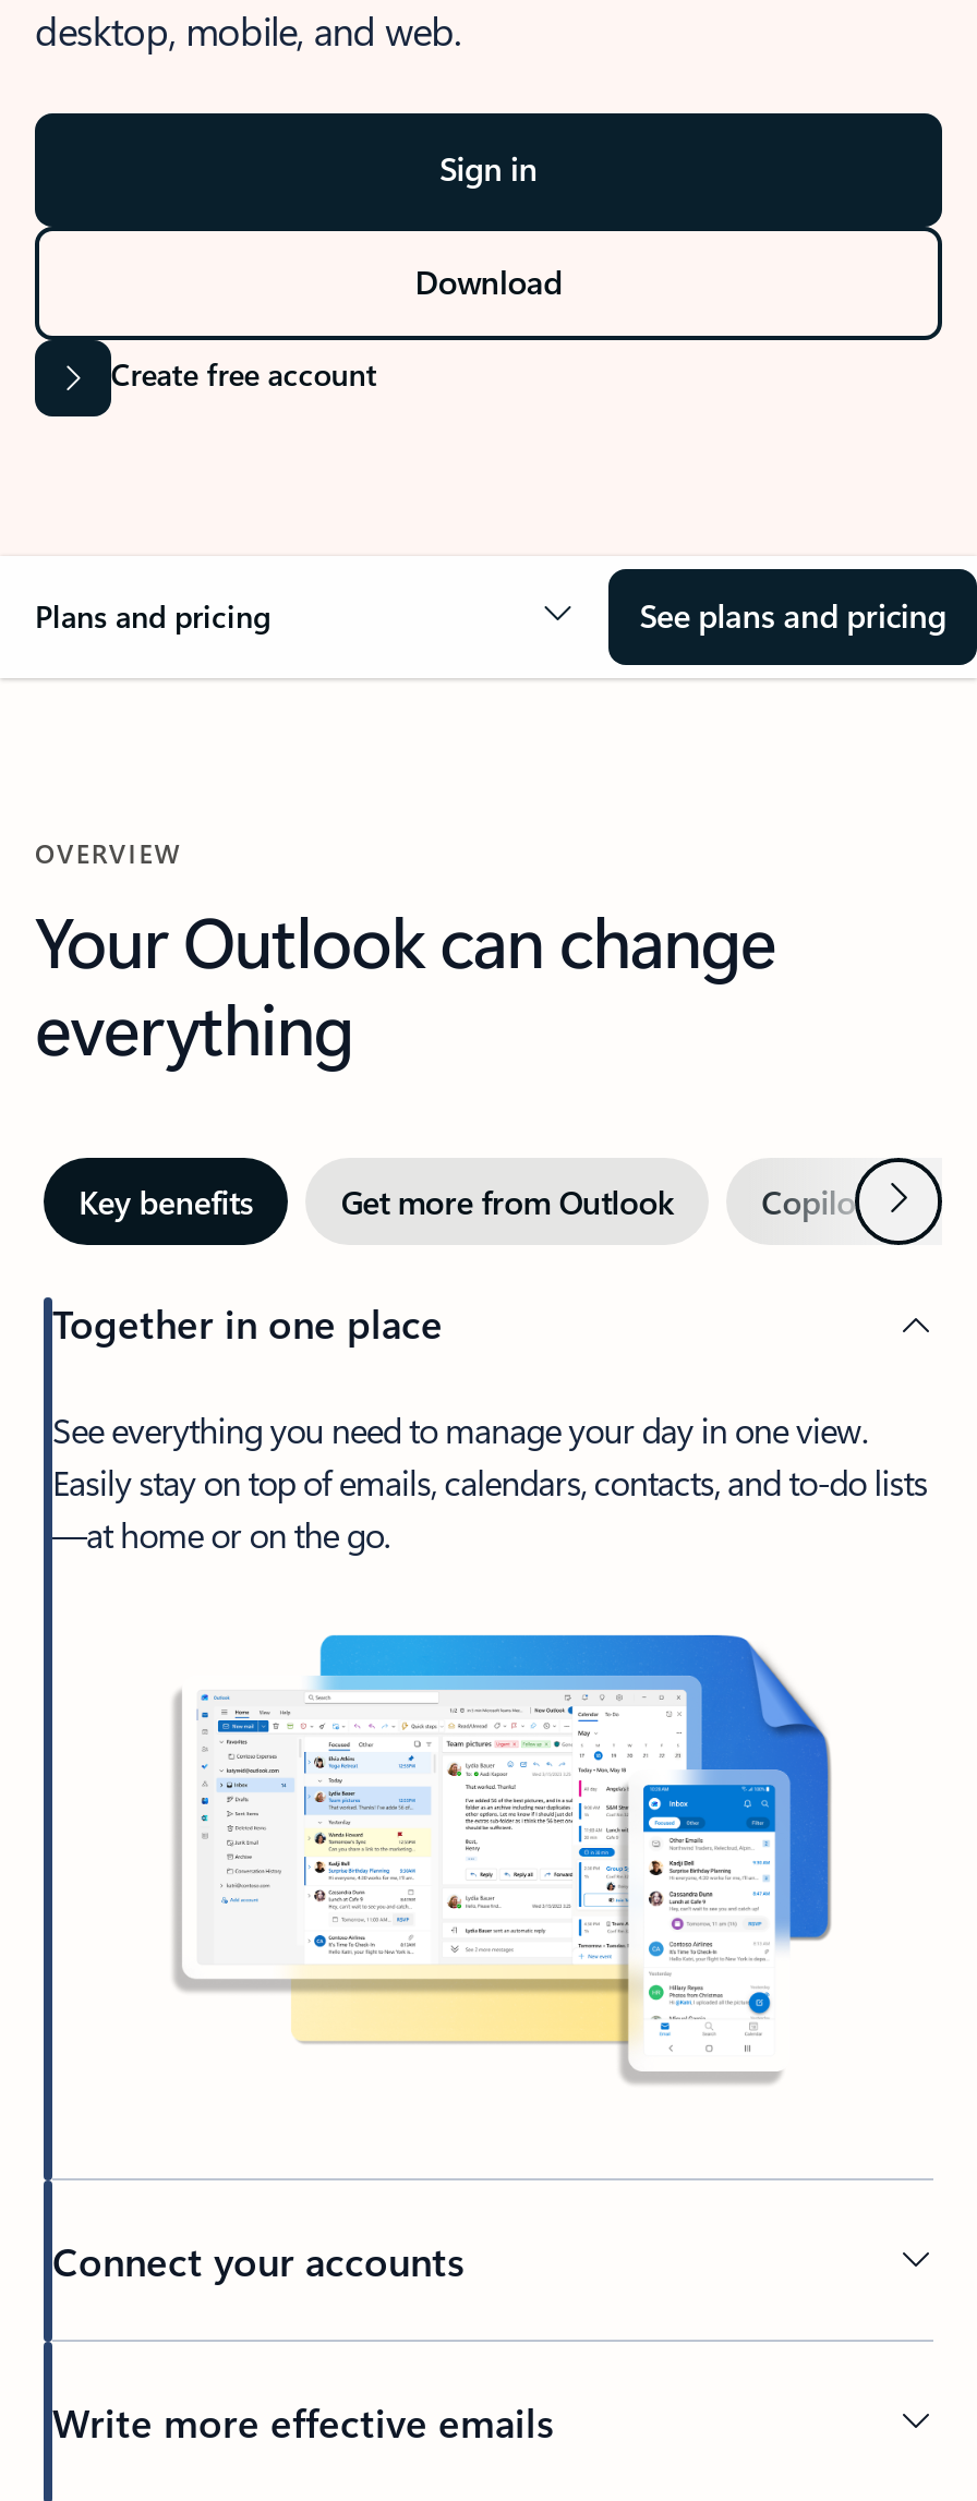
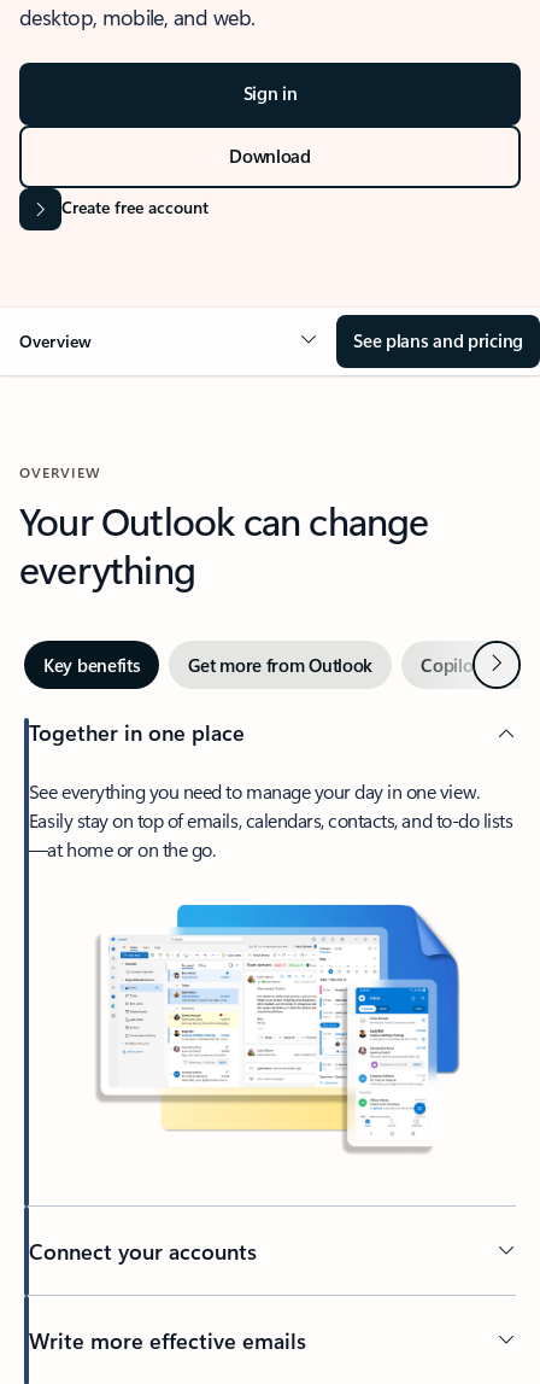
[35,595,270,637] Plans and pricing -> [19,329,92,352] Overview

